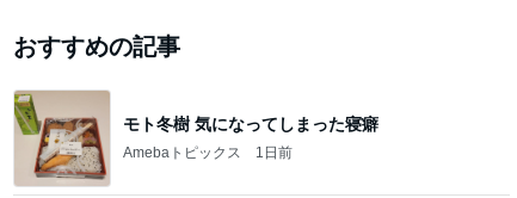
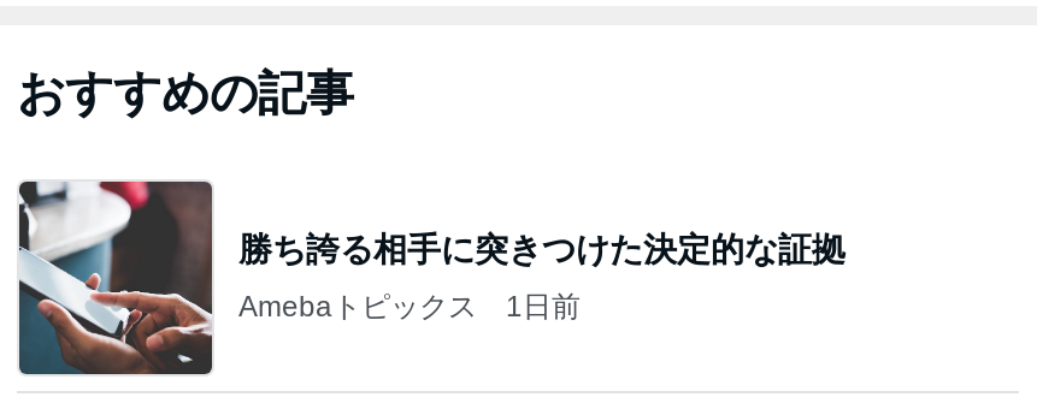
[13,89,378,186] [image] | モト冬樹 気になってしまった寝癖 -> [17,179,845,377] [image] | 勝ち誇る相手に突きつけた決定的な証拠

